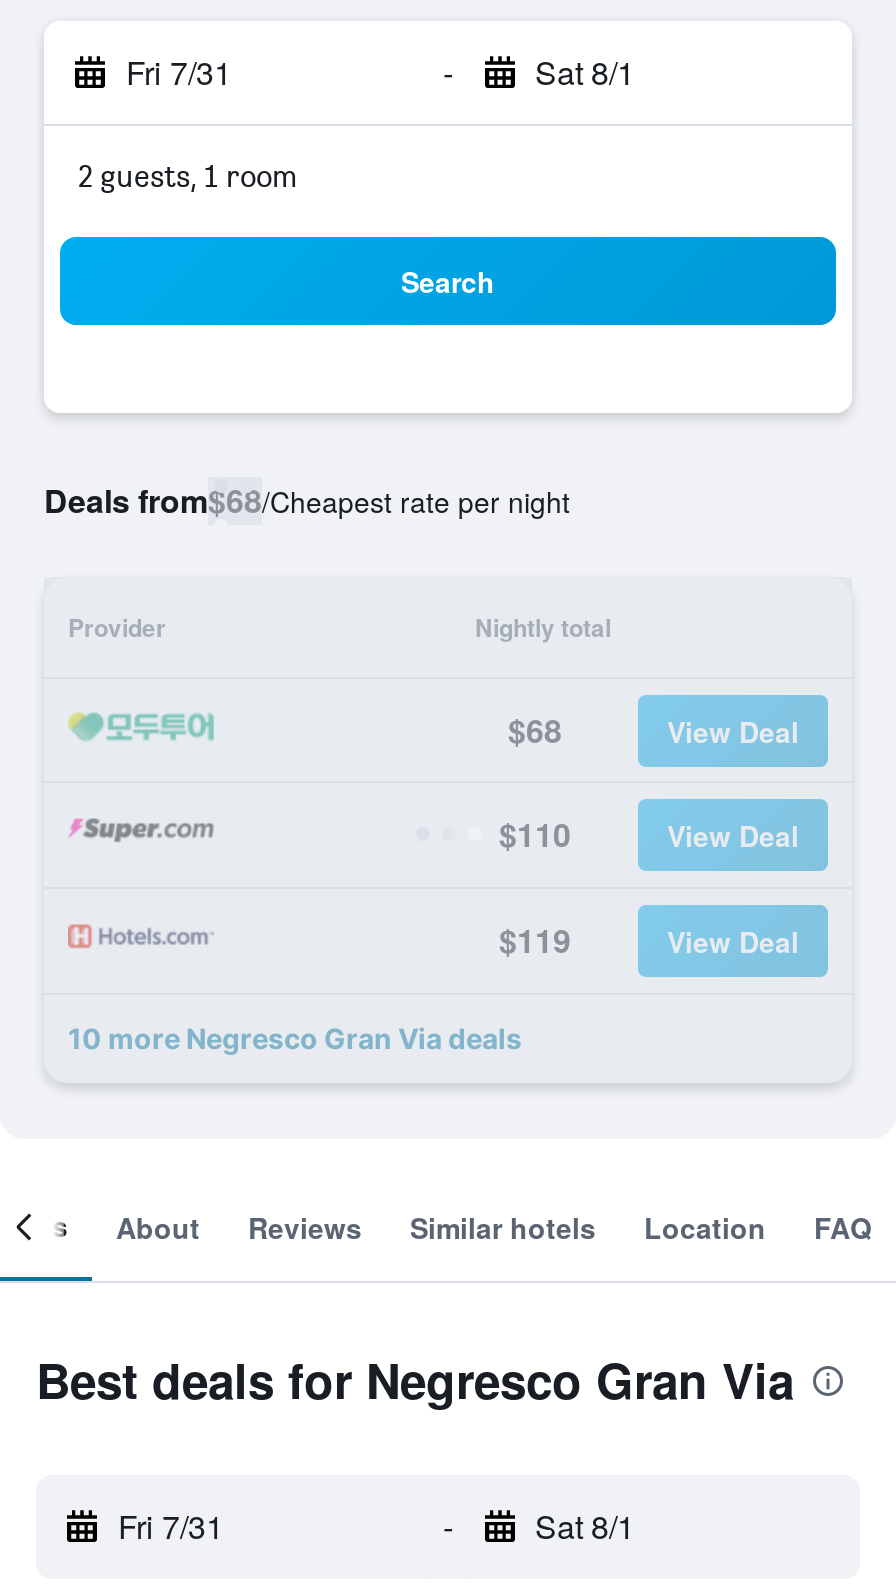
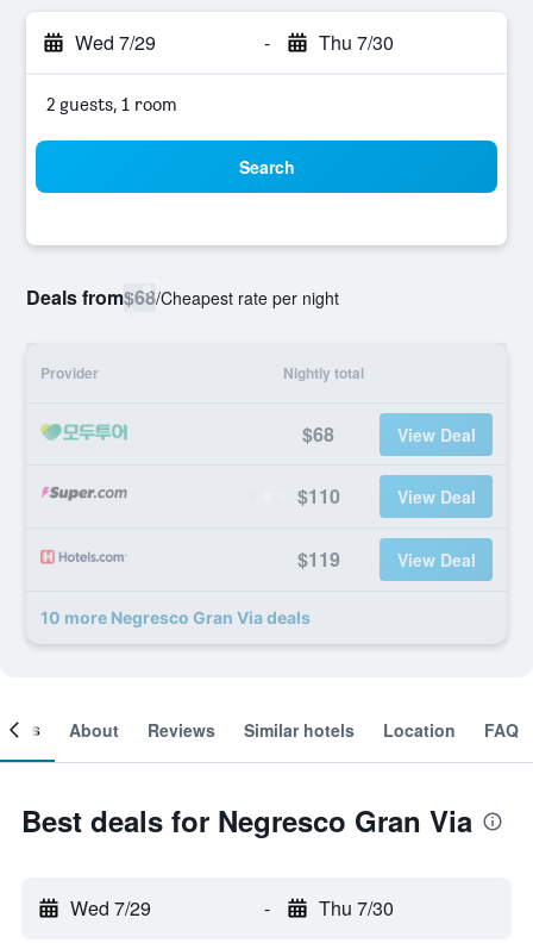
[126,49,232,95] Fri 7/31 -> [75,29,156,56] Wed 7/29
[535,49,635,95] Sat 8/1 -> [318,29,393,56] Thu 7/30
[118,1503,224,1549] Fri 7/31 -> [70,894,151,922] Wed 7/29
[535,1503,635,1549] Sat 8/1 -> [318,894,393,922] Thu 7/30

